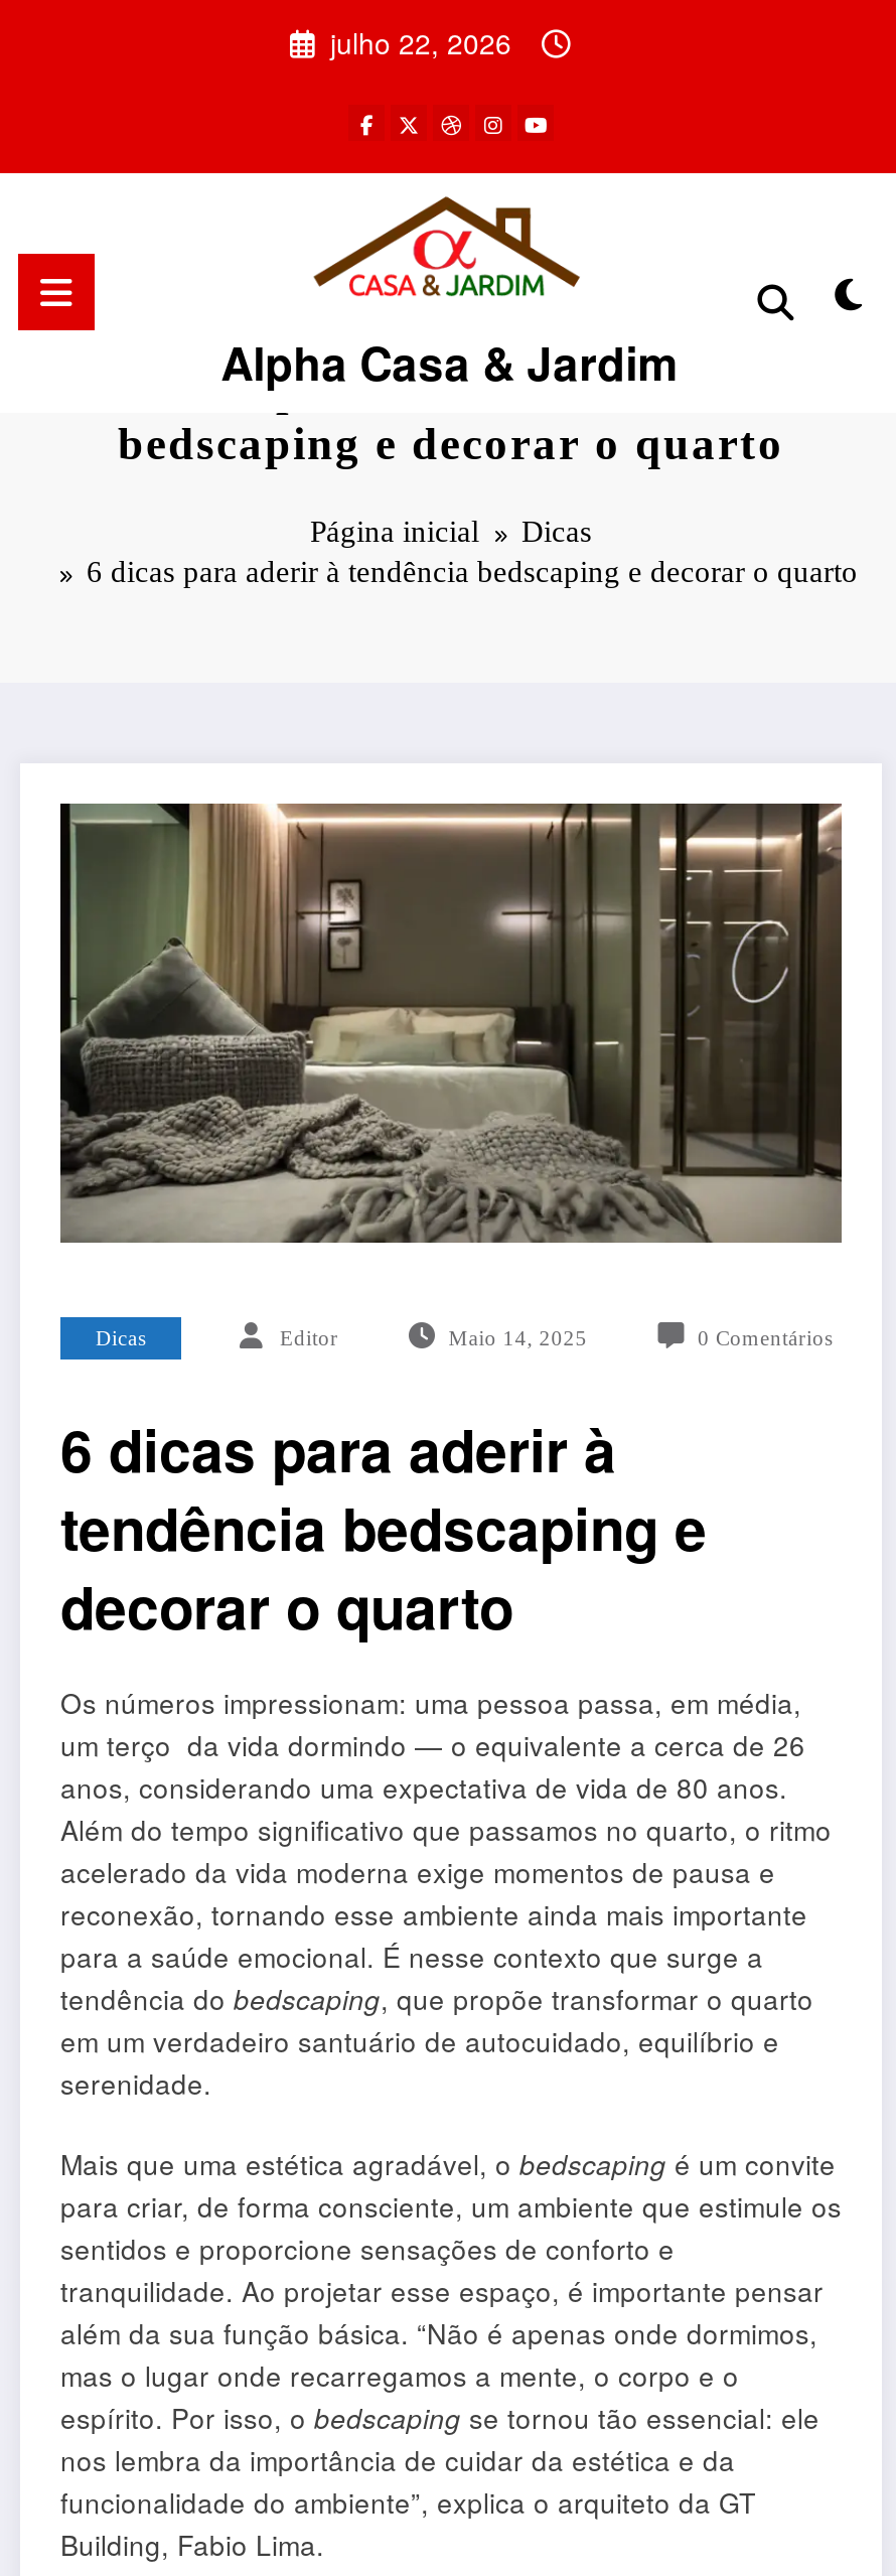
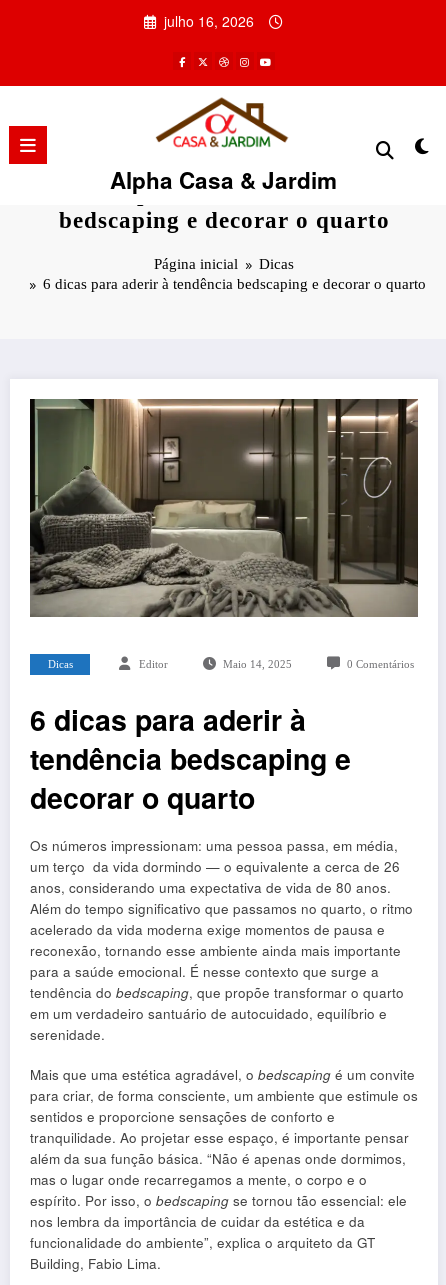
[330,22,511,62] julho 22, 2026 -> [164,11,254,31] julho 16, 2026

